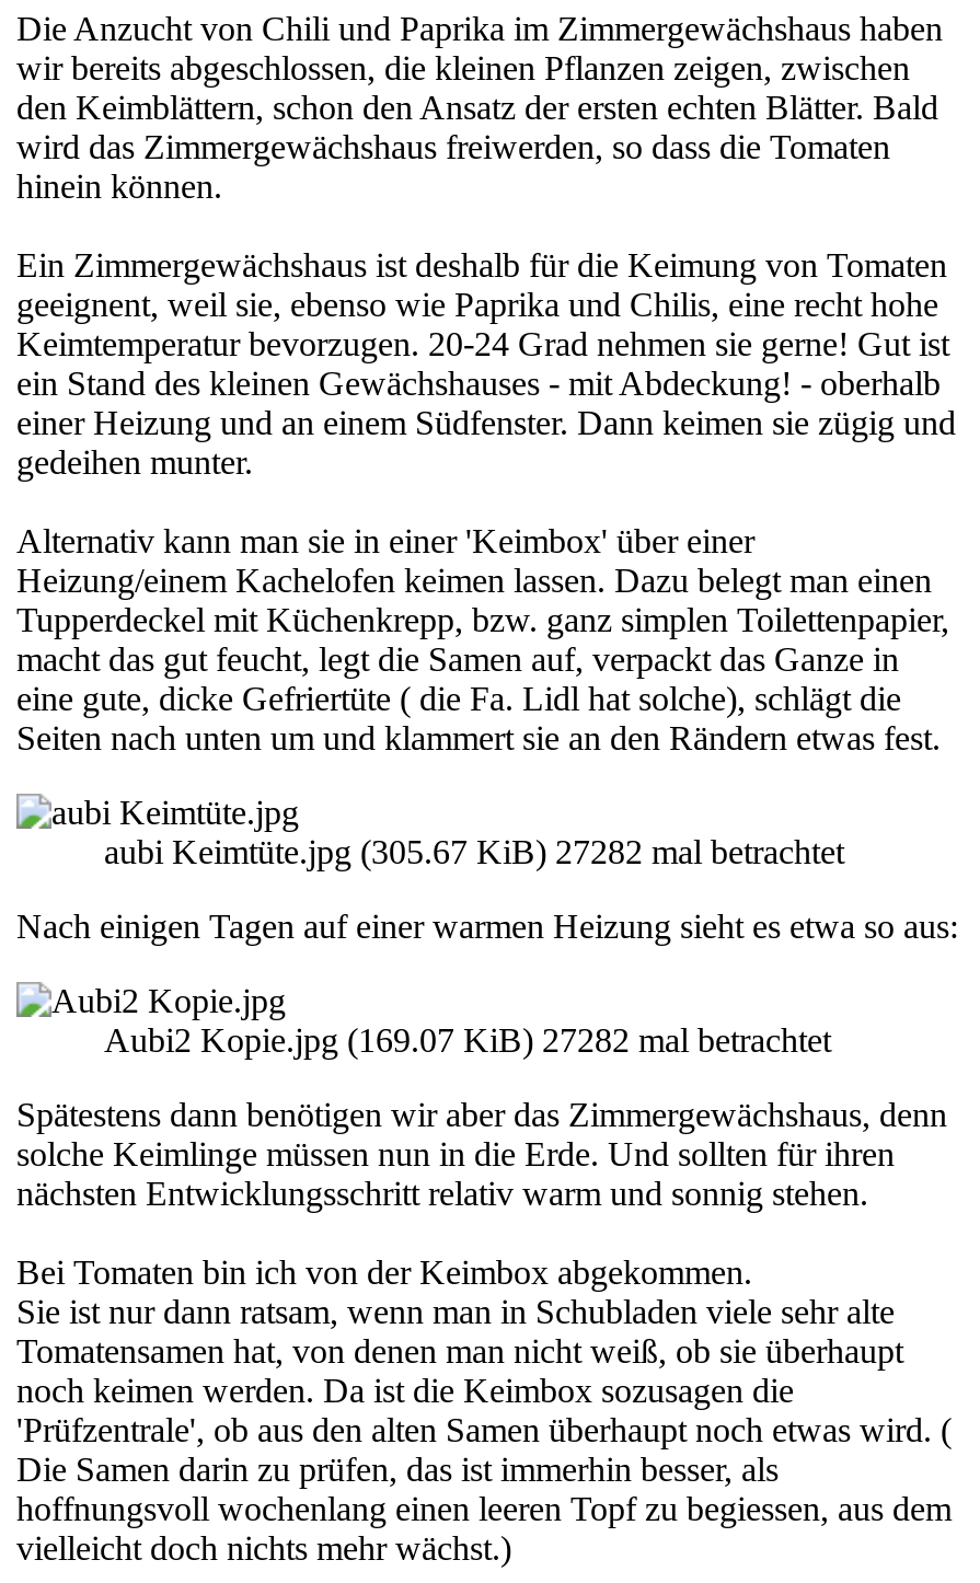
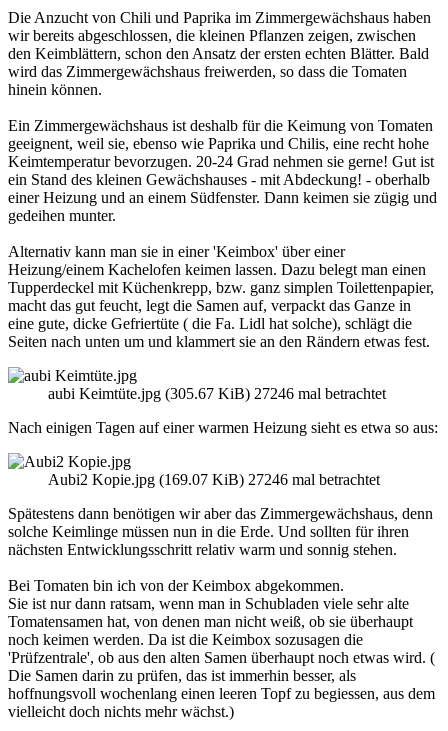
[104,834,844,871] aubi Keimtüte.jpg (305.67 KiB) 27282 mal betrachtet -> [48,385,386,402] aubi Keimtüte.jpg (305.67 KiB) 27246 mal betrachtet
[104,1022,831,1059] Aubi2 Kopie.jpg (169.07 KiB) 27282 mal betrachtet -> [48,471,380,488] Aubi2 Kopie.jpg (169.07 KiB) 27246 mal betrachtet

